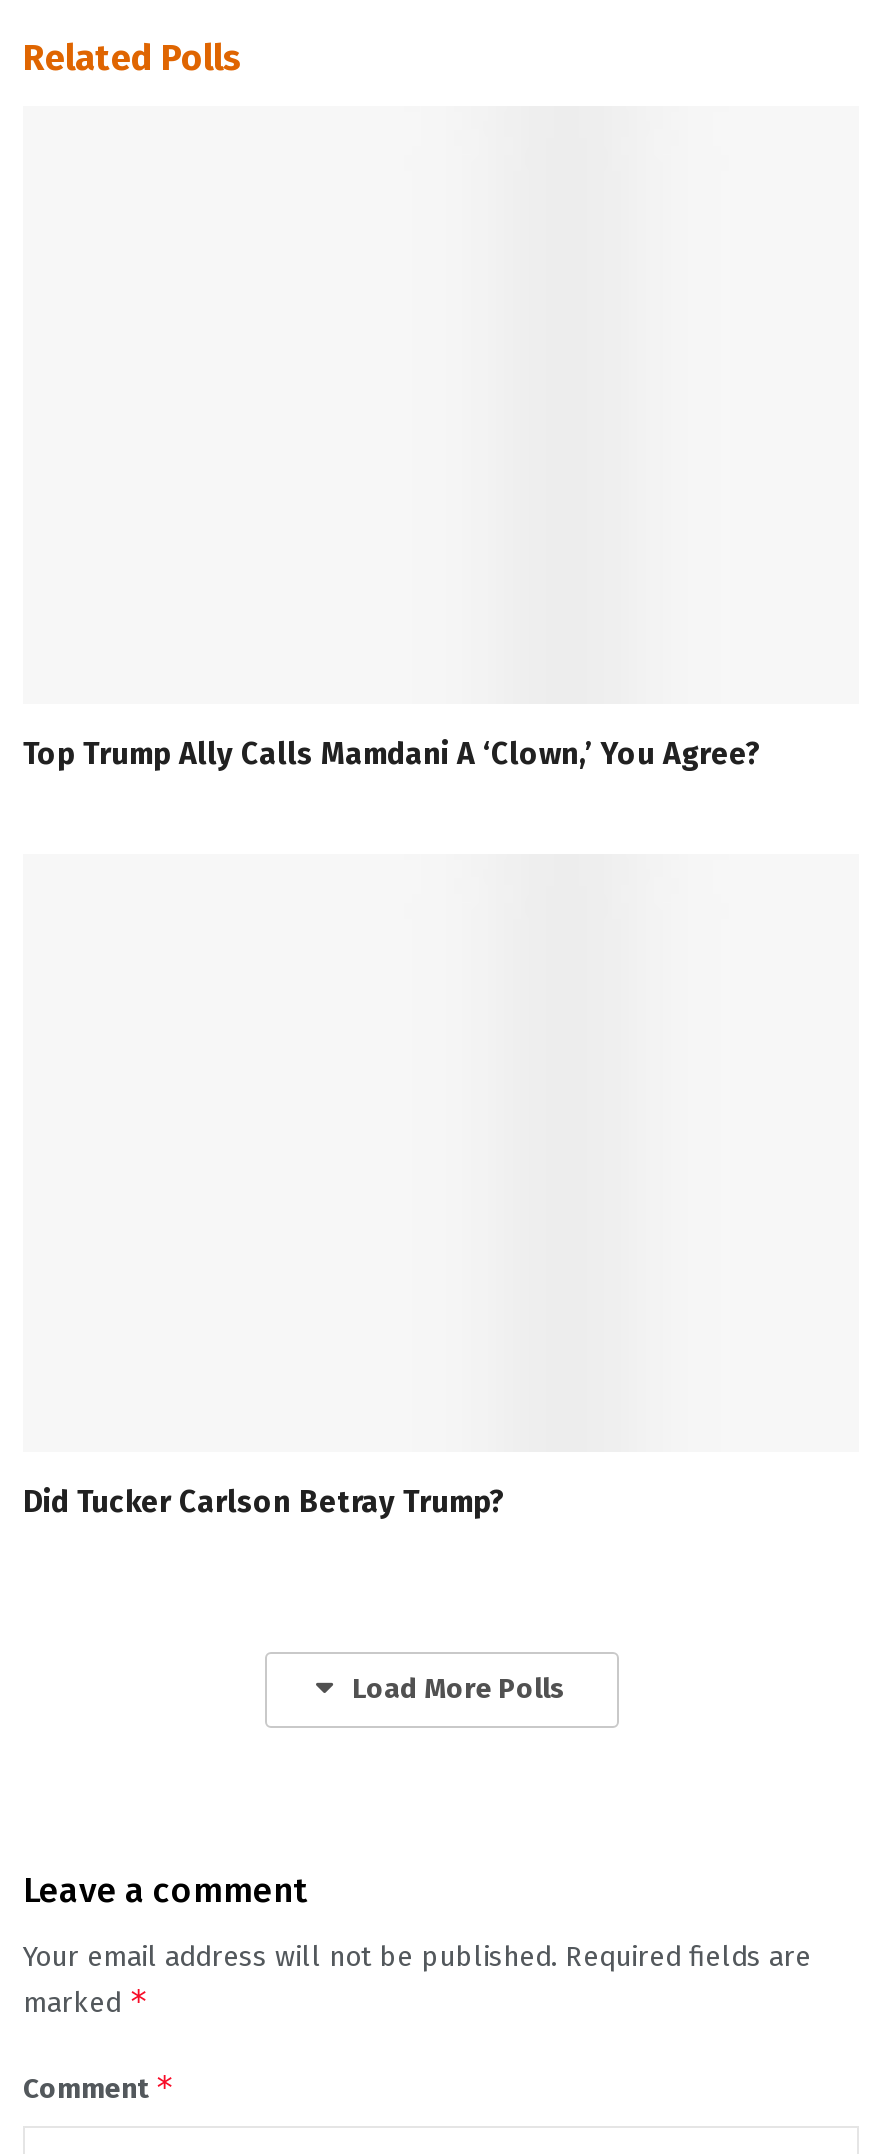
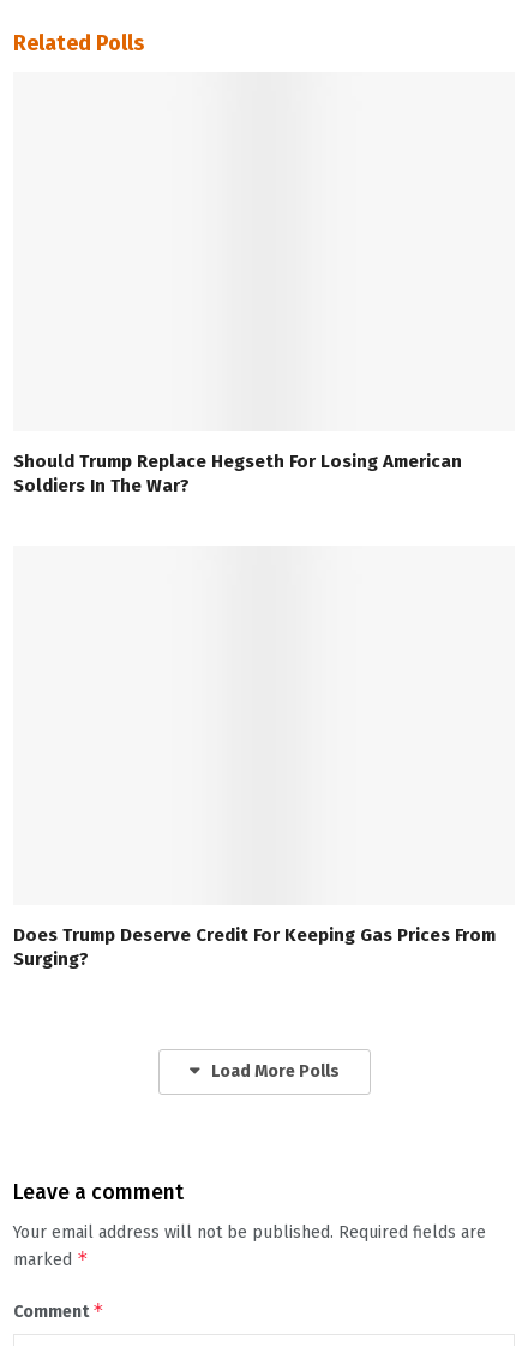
[23,736,761,772] Top Trump Ally Calls Mamdani A ‘Clown,’ You Agree? -> [13,451,462,496] Should Trump Replace Hegseth For Losing American | Soldiers In The War?
[23,1483,505,1519] Did Tucker Carlson Betray Trump? -> [13,924,496,969] Does Trump Deserve Credit For Keeping Gas Prices From | Surging?

